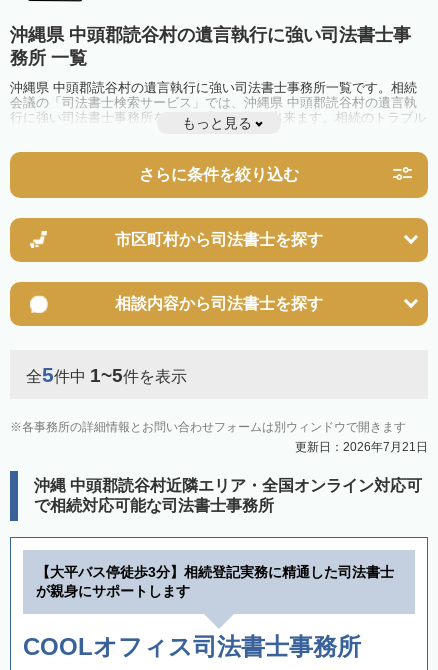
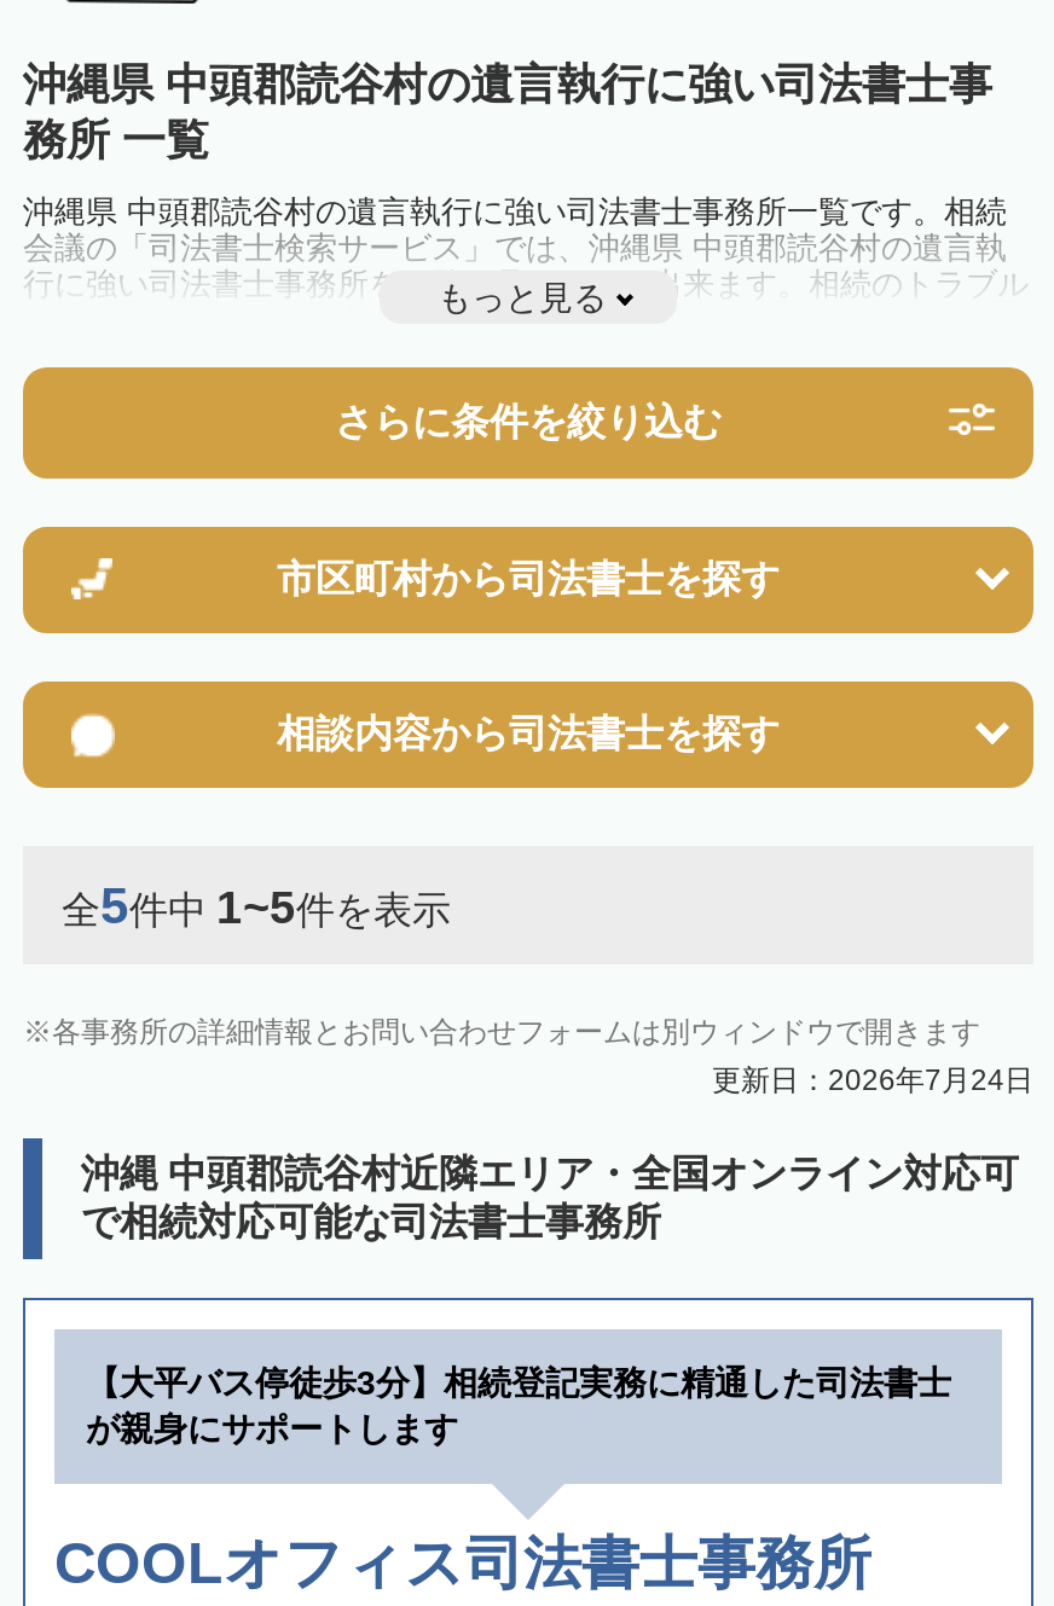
[295,440,428,454] 更新日：2026年7月21日 -> [712,1064,1033,1098] 更新日：2026年7月24日

